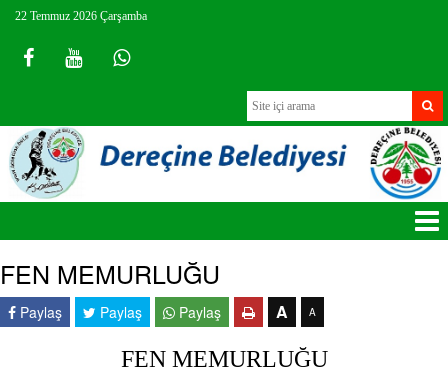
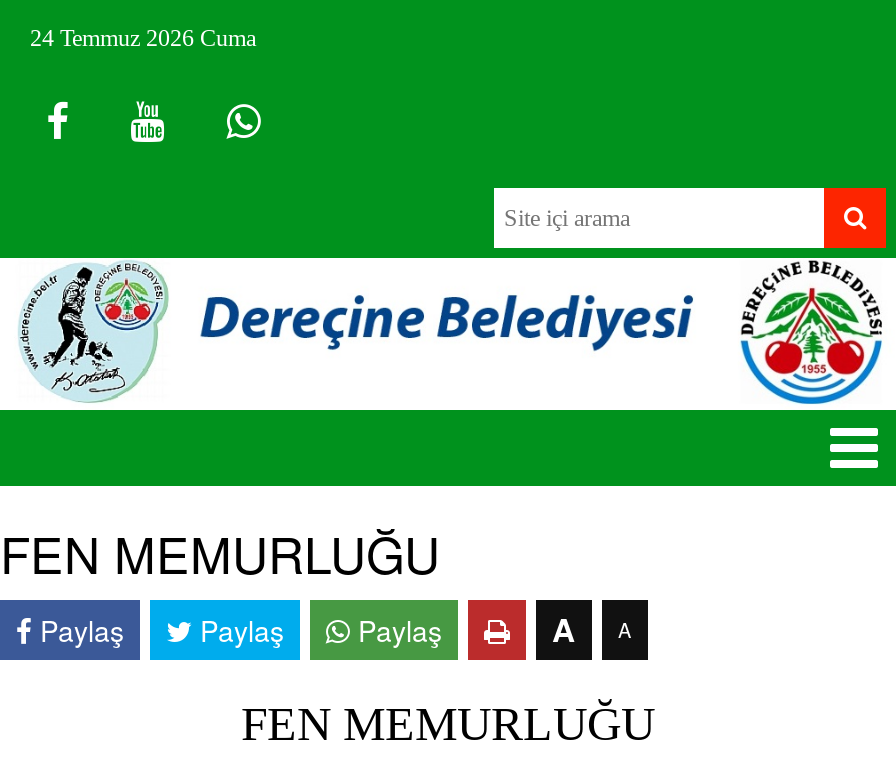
[15,9,147,23] 22 Temmuz 2026 Çarşamba -> [30,24,256,52] 24 Temmuz 2026 Cuma

